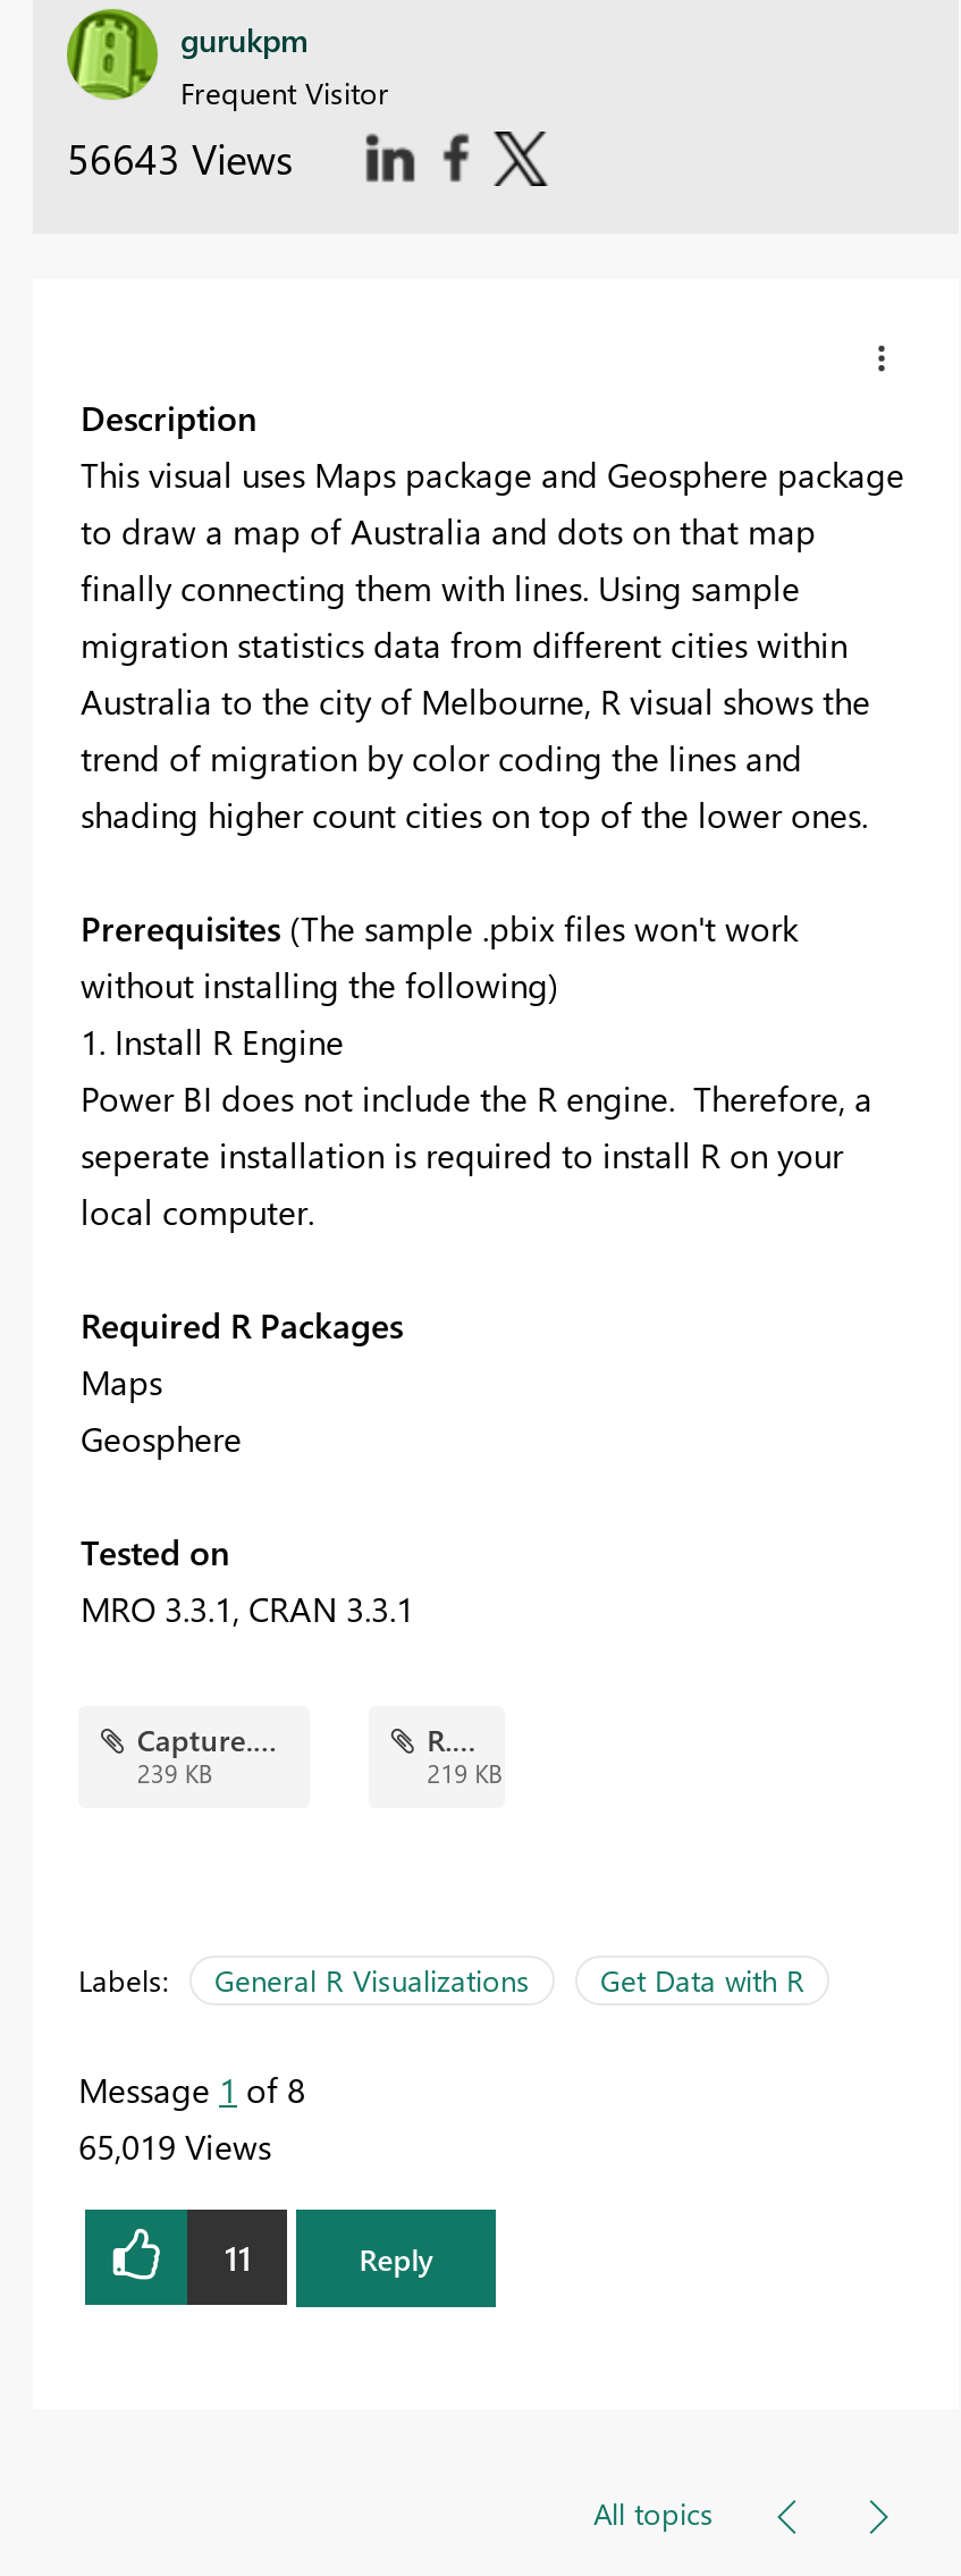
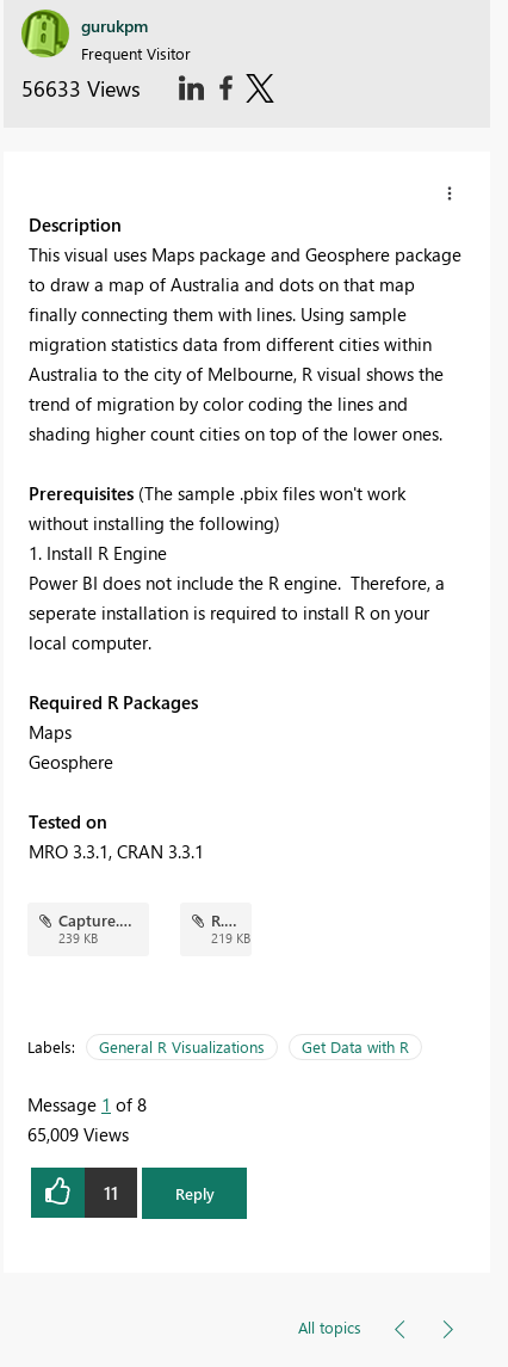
[67,132,294,186] 56643 Views -> [21,74,141,103] 56633 Views
[78,2124,271,2170] 65,019 Views -> [27,1123,129,1147] 65,009 Views

